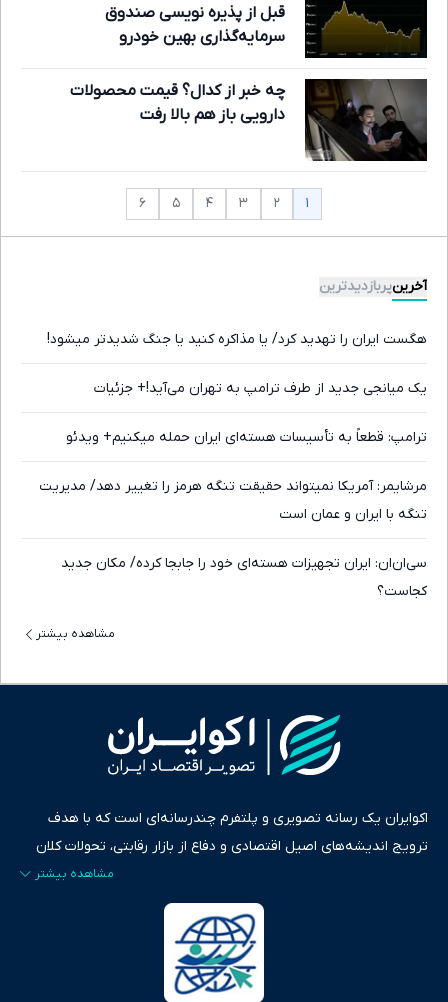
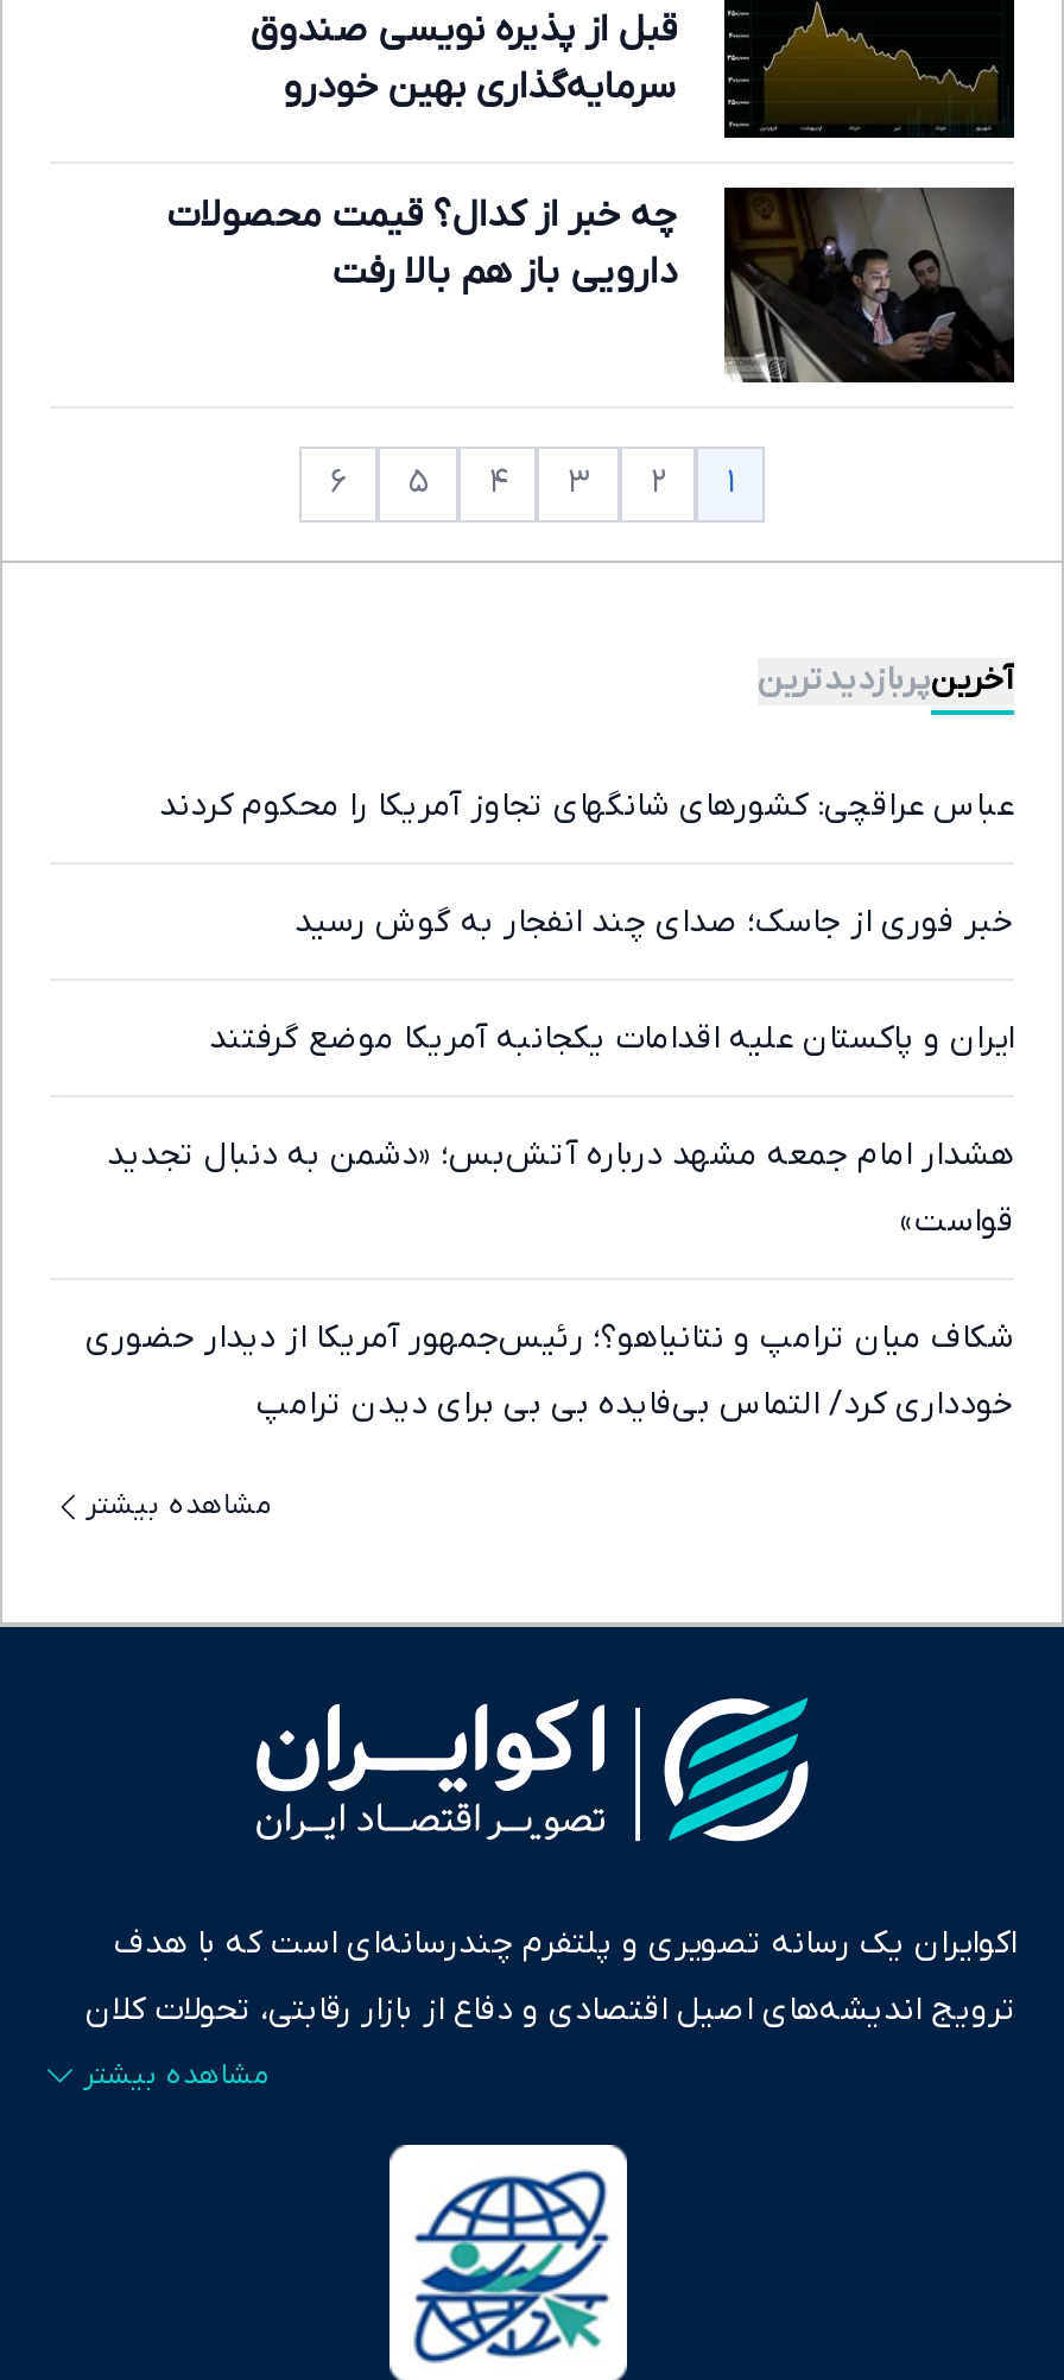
[47,329,427,348] هگست ایران را تهدید کرد/ یا مذاکره کنید یا جنگ شدیدتر میشود! -> [159,783,1014,828] عباس عراقچی: کشورهای شانگهای تجاوز آمریکا را محکوم کردند
[94,378,427,397] یک میانجی جدید از طرف ترامپ به تهران می‌آید!+ جزئیات -> [294,899,1014,944] خبر فوری از جاسک؛ صدای چند انفجار به گوش رسید
[66,427,427,446] ترامپ: قطعاً به تأسیسات هسته‌ای ایران حمله میکنیم+ ویدئو -> [209,1015,1014,1061] ایران و پاکستان علیه اقدامات یکجانبه آمریکا موضع گرفتند
[39,476,427,495] مرشایمر: آمریکا نمیتواند حقیقت تنگه هرمز را تغییر دهد/ مدیریت -> [107,1132,1014,1177] هشدار امام جمعه مشهد درباره آتش‌بس؛ «دشمن به دنبال تجدید
[279,504,427,523] تنگه با ایران و عمان است -> [900,1198,1014,1243] قواست»
[61,553,427,572] سی‌ان‌ان: ایران تجهیزات هسته‌ای خود را جابجا کرده/ مکان جدید -> [85,1315,1014,1360] شکاف میان ترامپ و نتانیاهو؟؛ رئیس‌جمهور آمریکا از دیدار حضوری
[377,581,427,600] کجاست؟ -> [256,1381,1014,1426] خودداری کرد/ التماس بی‌فایده بی بی برای دیدن ترامپ

